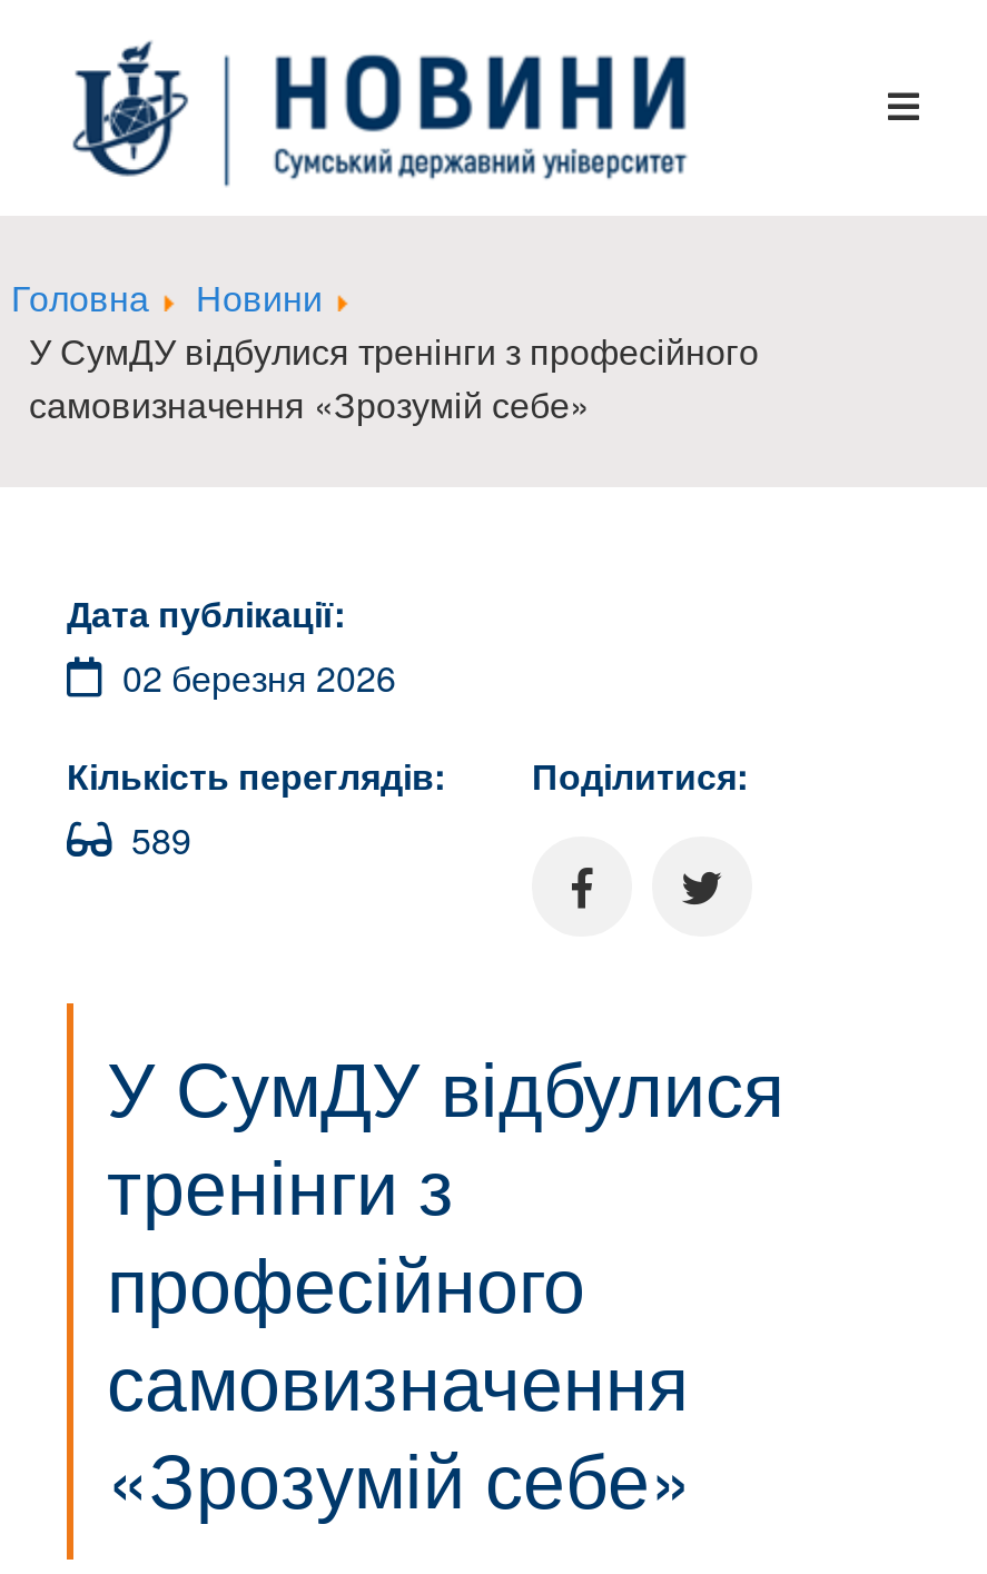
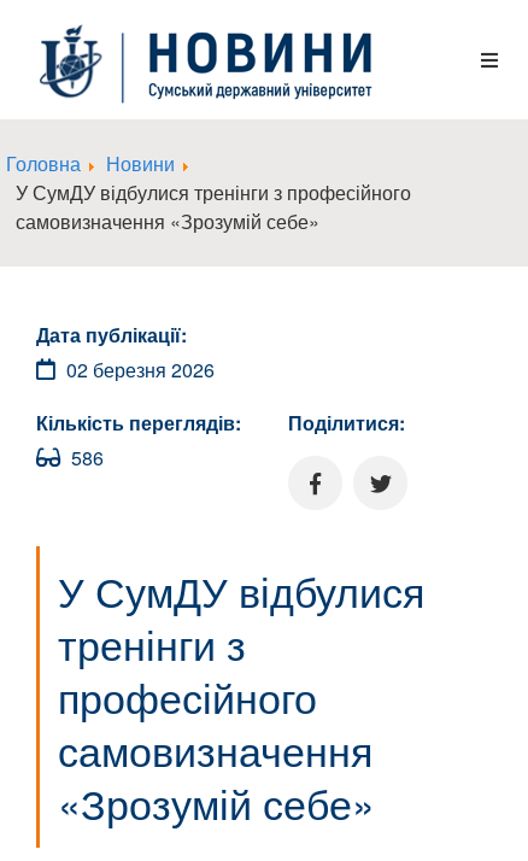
[122,814,191,865] 589 -> [66,444,104,471] 586

